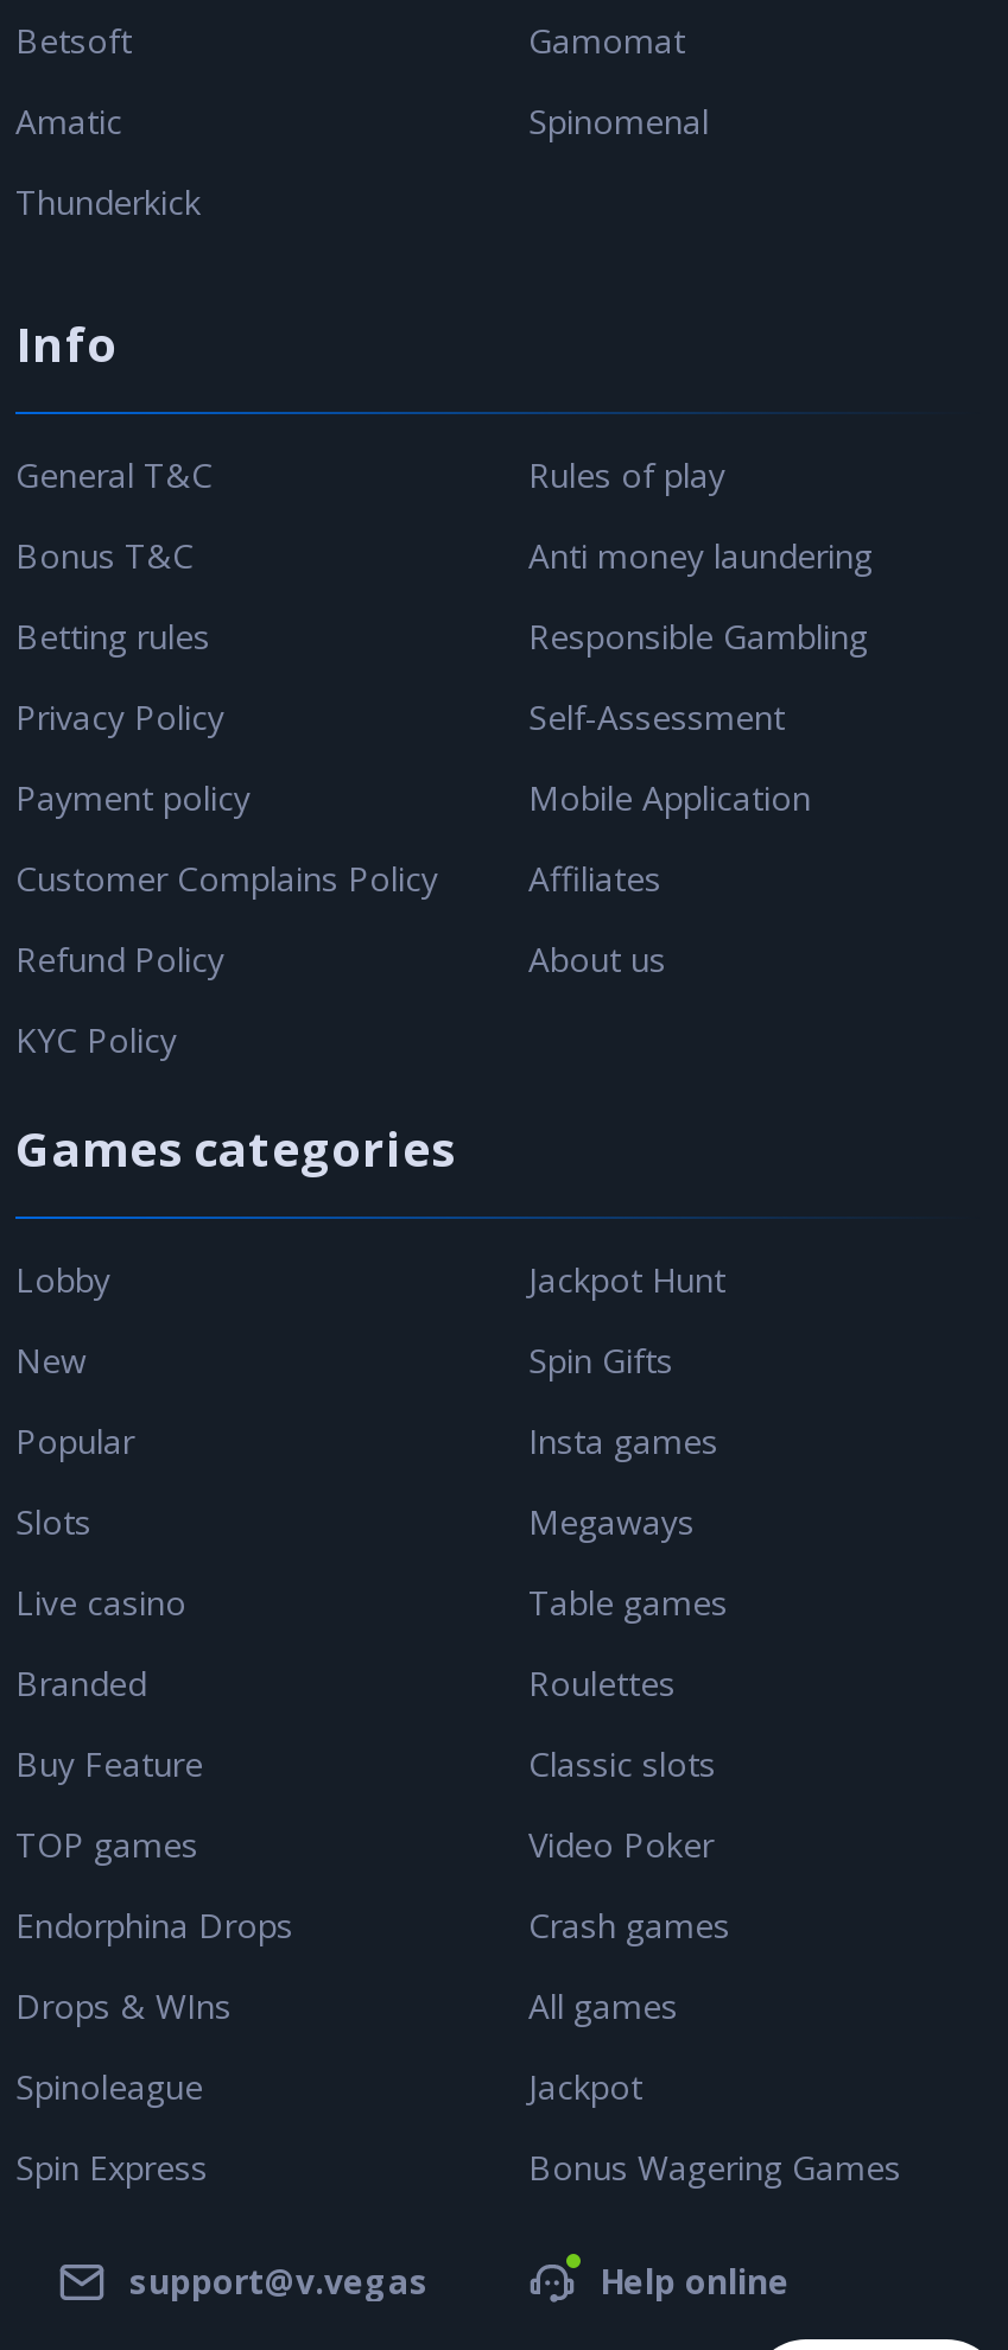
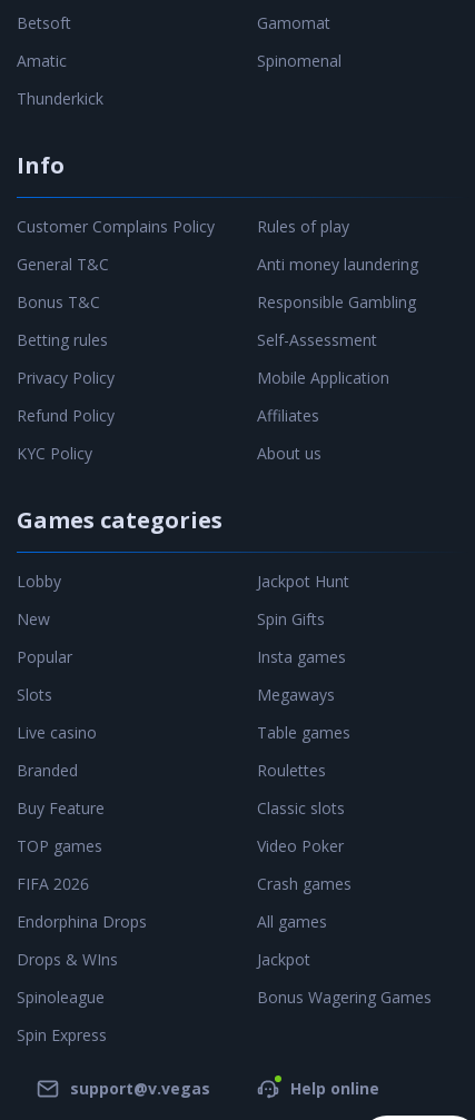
moved [15,452,224,740] -> [17,253,115,388]: General T&C | Bonus T&C | Betting rules | Privacy Policy
[15,775,251,820] Payment policy -> none
moved [15,856,438,901] -> [17,215,215,236]: Customer Complains Policy
moved [15,937,224,1062] -> [17,404,115,463]: Refund Policy | KYC Policy
moved [15,1117,455,1867] -> [17,505,222,856]: Games categories | Lobby | New | ... | Buy Feature | TOP games
moved [528,1257,901,2190] -> [257,570,432,1007]: Jackpot Hunt | Spin Gifts | Insta games | ... | Jackpot | Bonus Wagering Games
none -> [17,873,89,894] FIFA 2026

